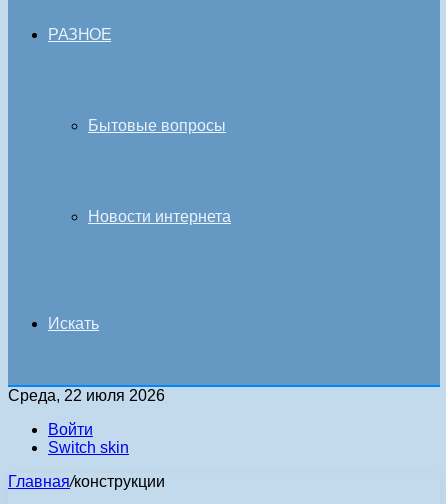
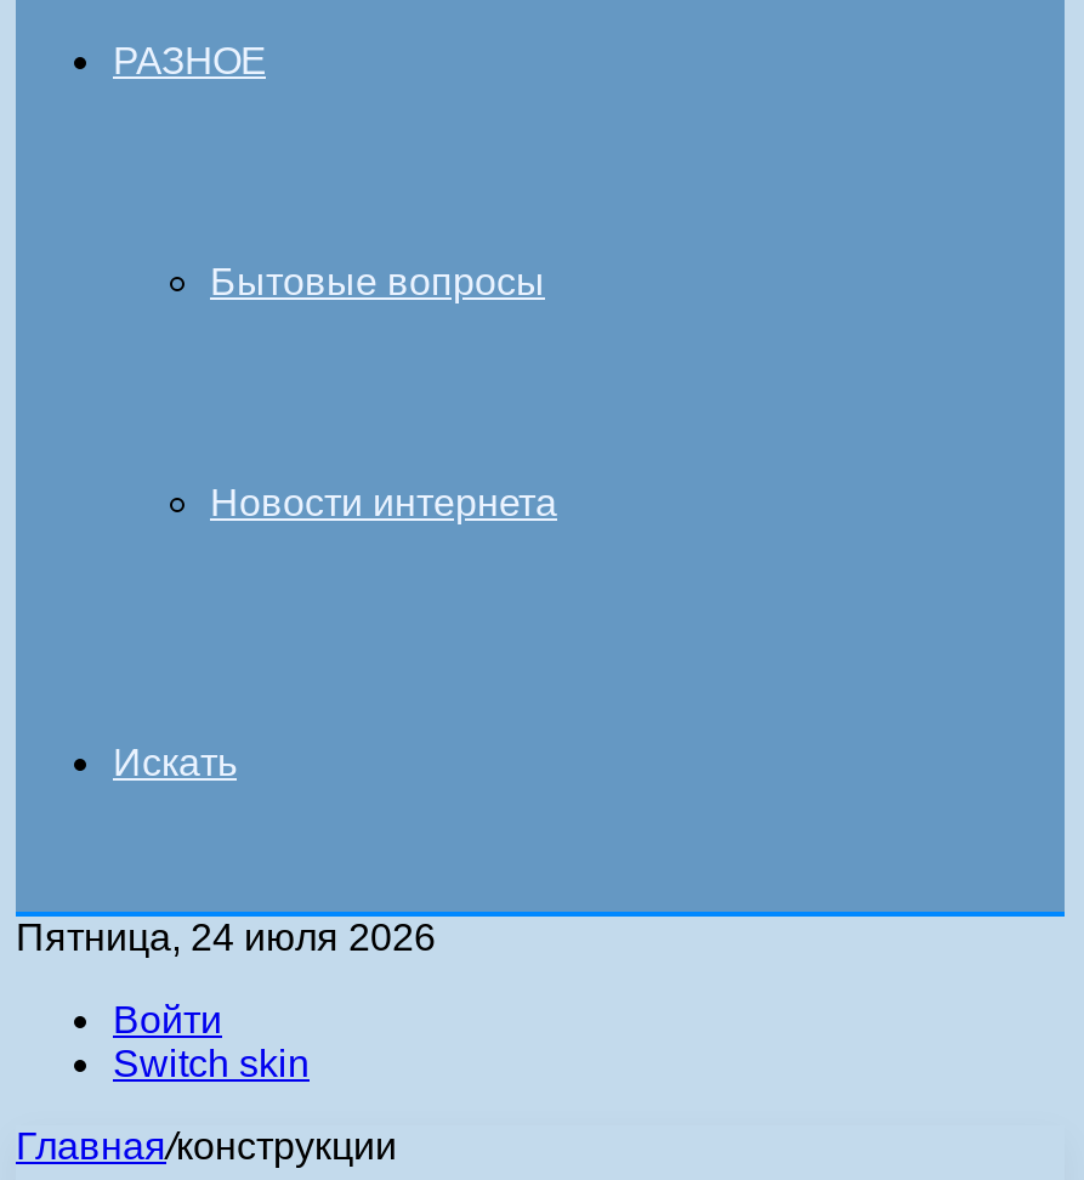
[8,387,165,404] Среда, 22 июля 2026 -> [16,917,436,958] Пятница, 24 июля 2026

